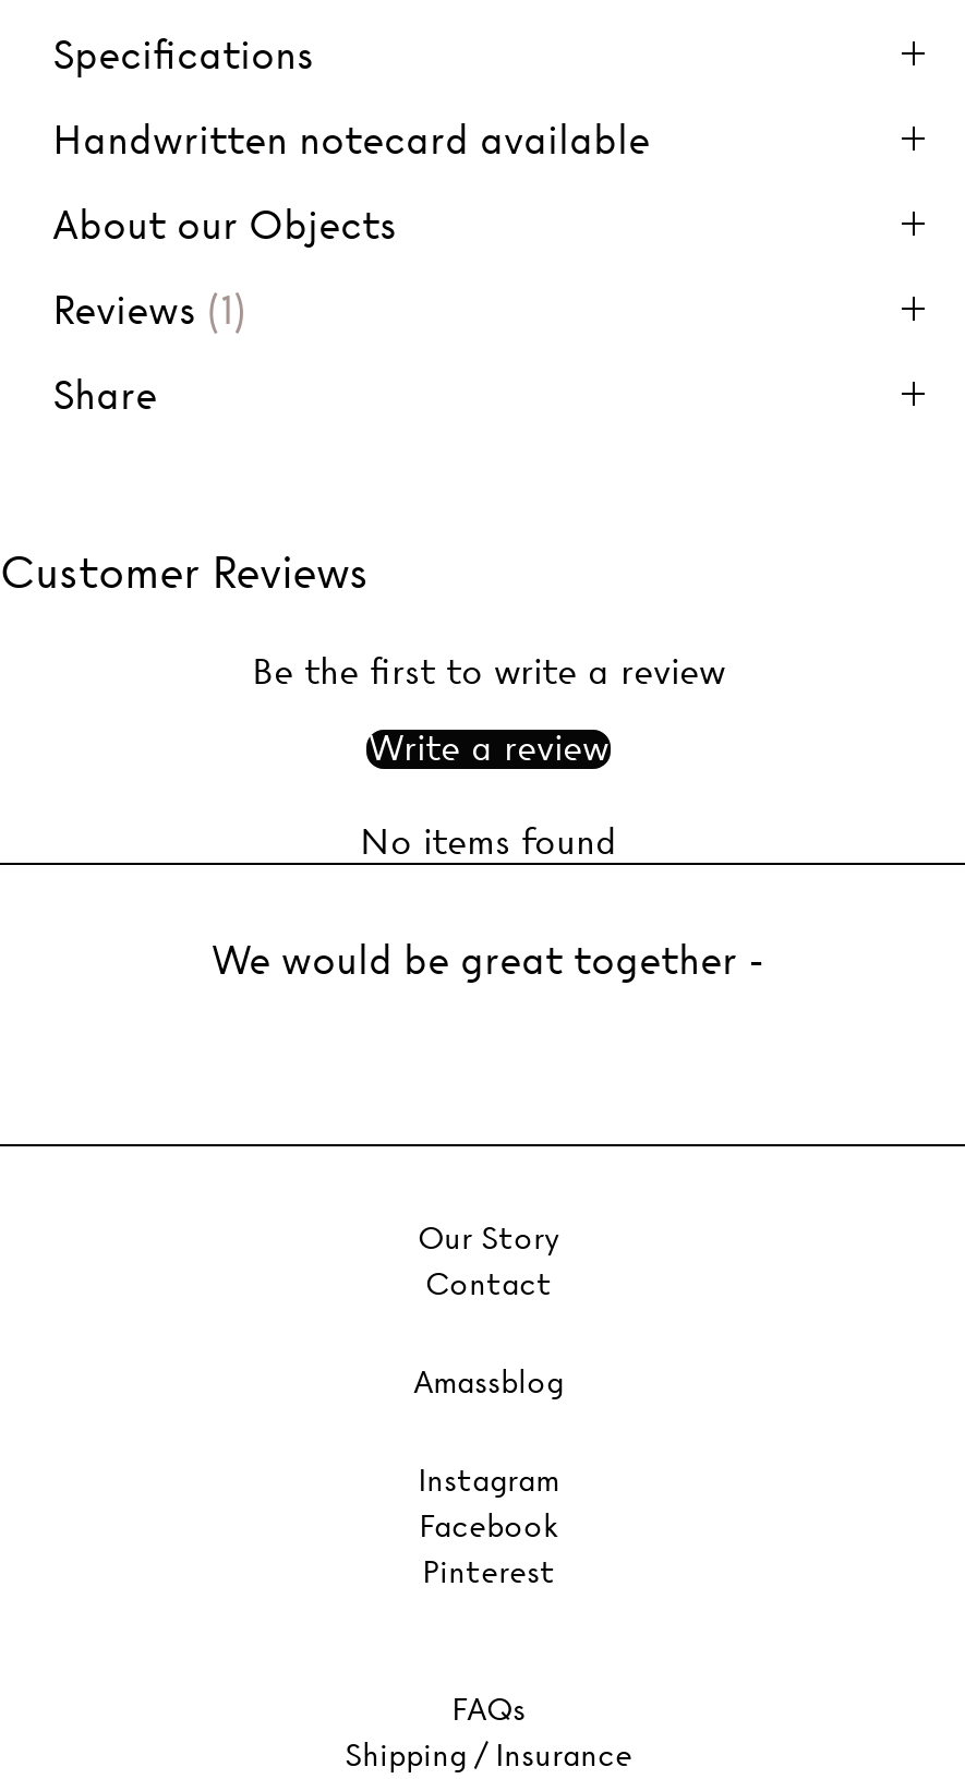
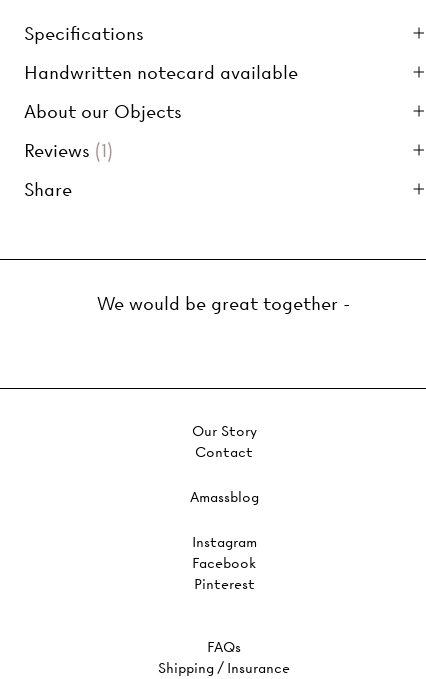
[0,546,725,862] Customer Reviews | Be the first to write a review | Write a review | No items found -> none

